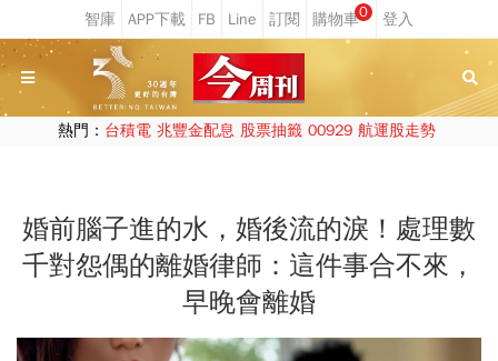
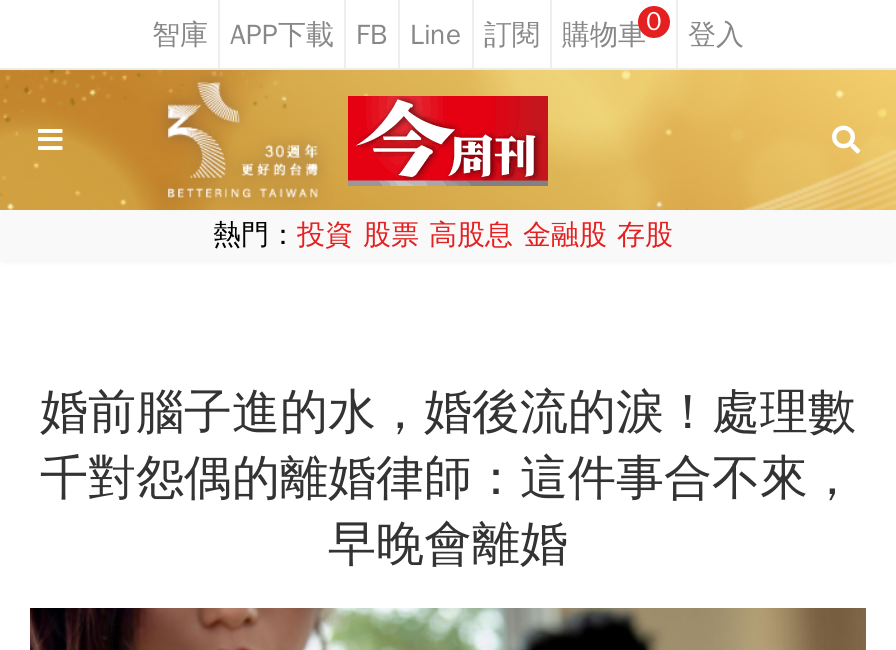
[57,121,435,140] 熱門：台積電 兆豐金配息 股票抽籤 00929 航運股走勢 -> [213,218,673,252] 熱門：投資 股票 高股息 金融股 存股

